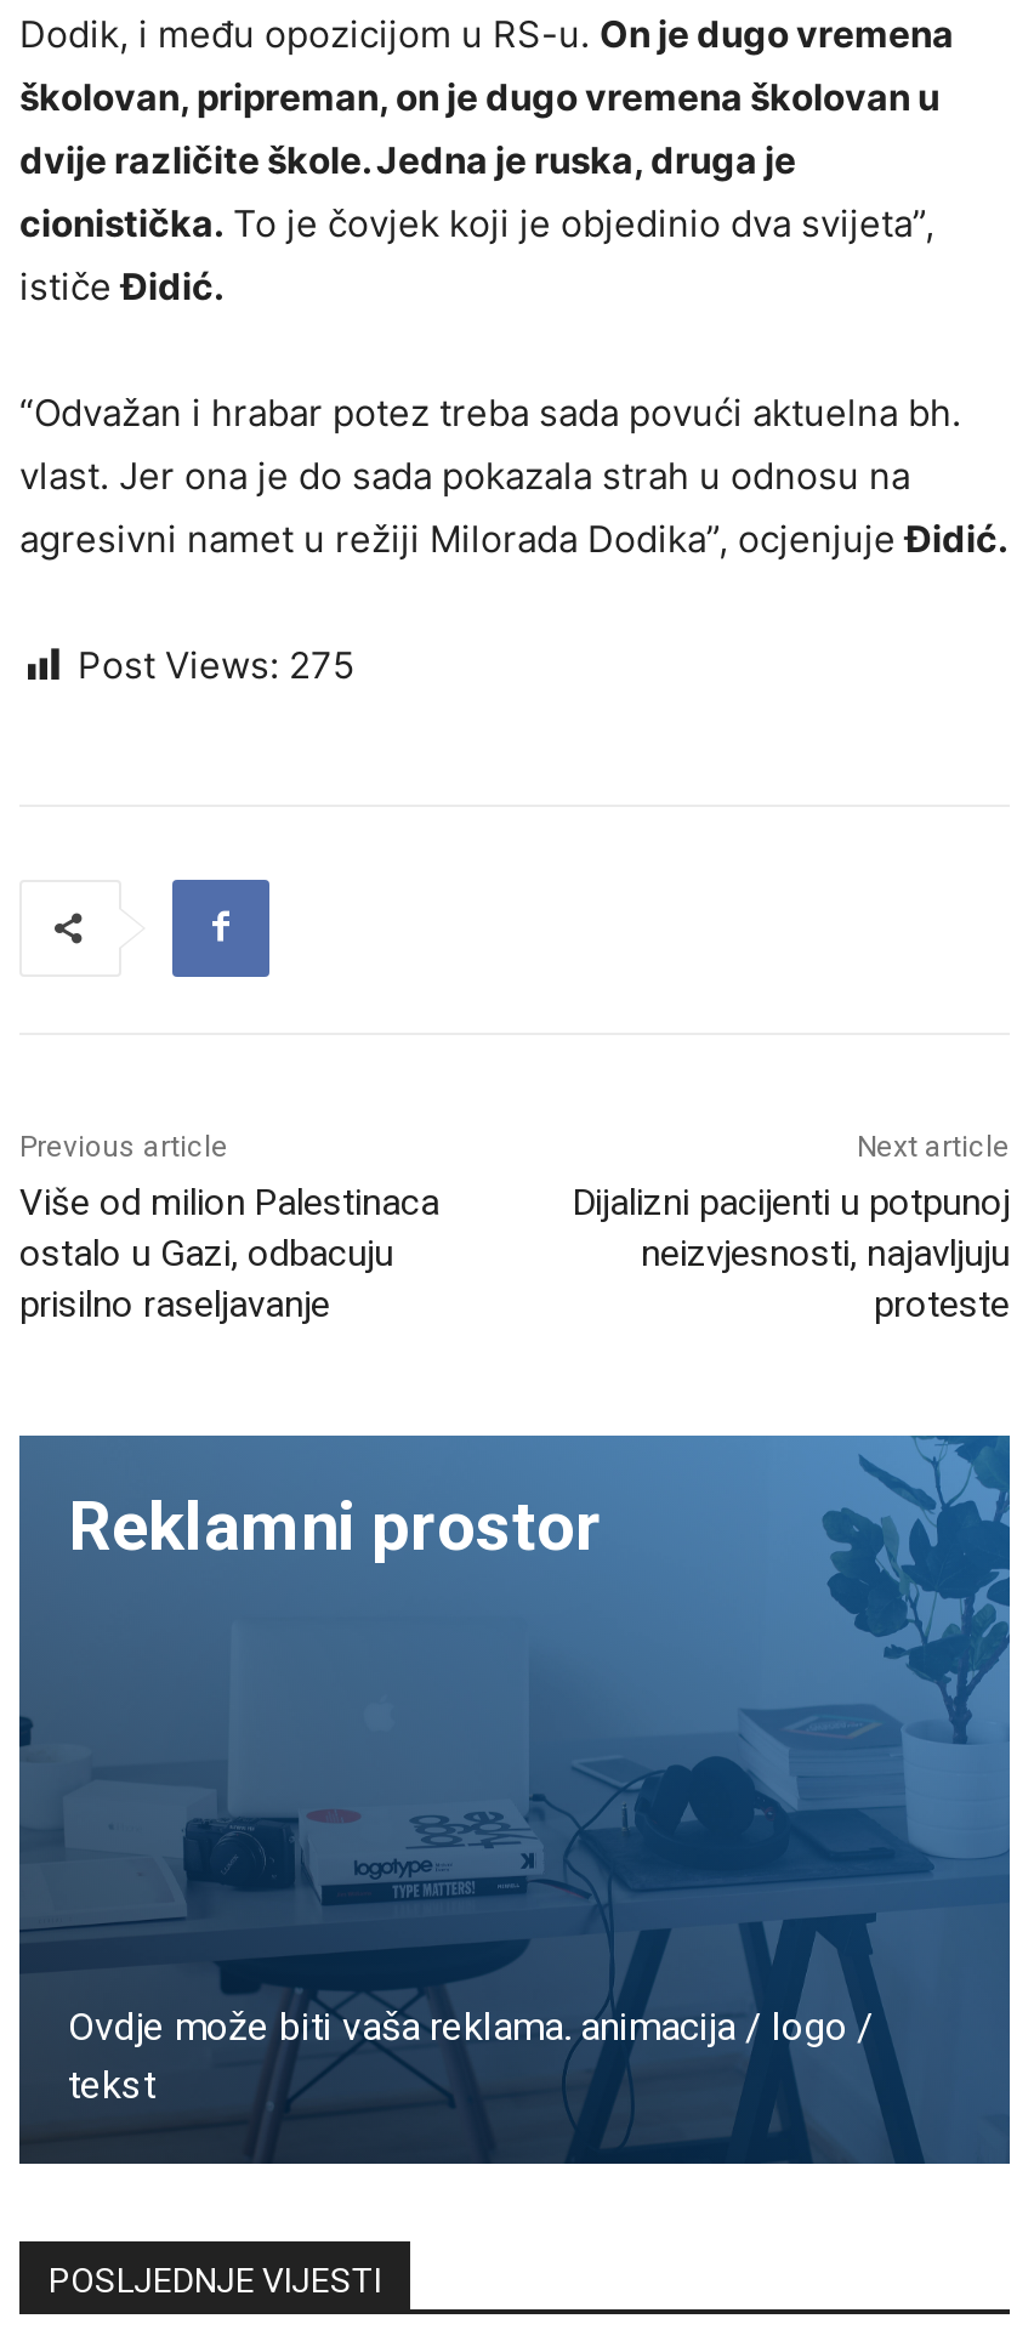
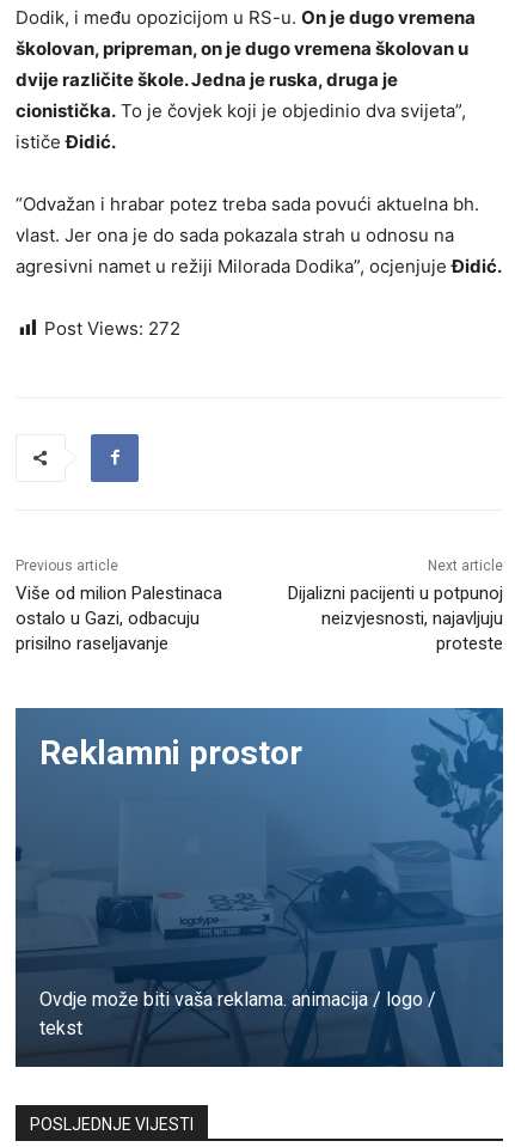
[78,641,354,687] Post Views: 275 -> [44,316,180,339] Post Views: 272

